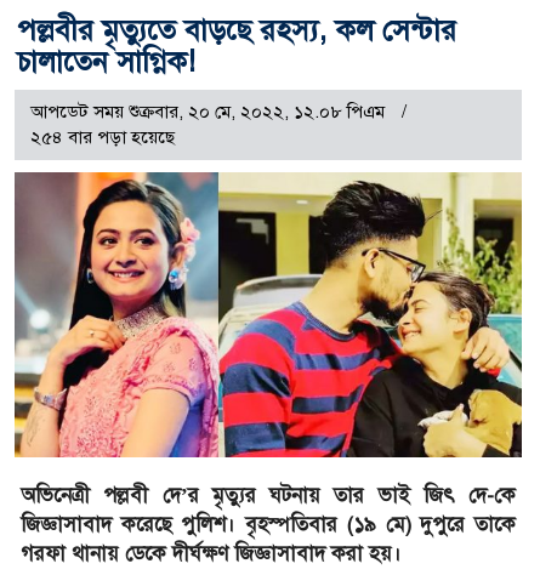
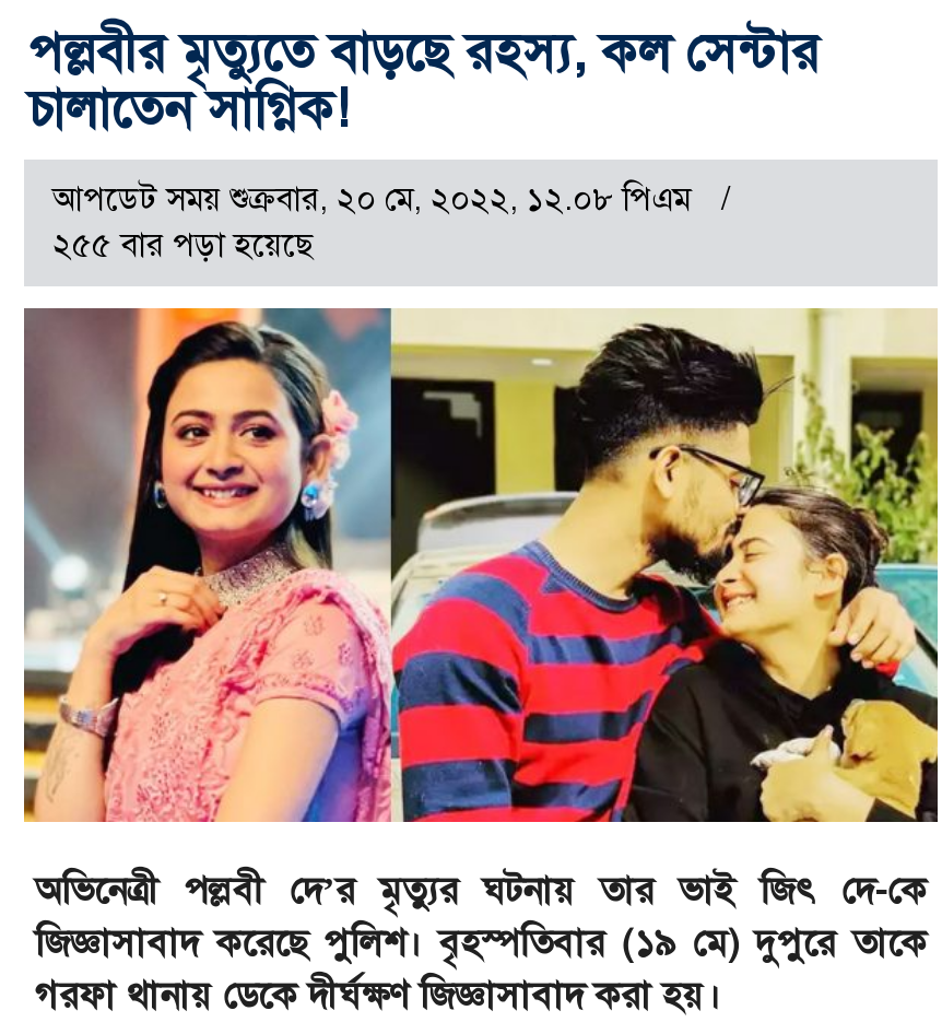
[30,127,175,148] ২৫৪ বার পড়া হয়েছে -> [52,226,313,265] ২৫৫ বার পড়া হয়েছে

